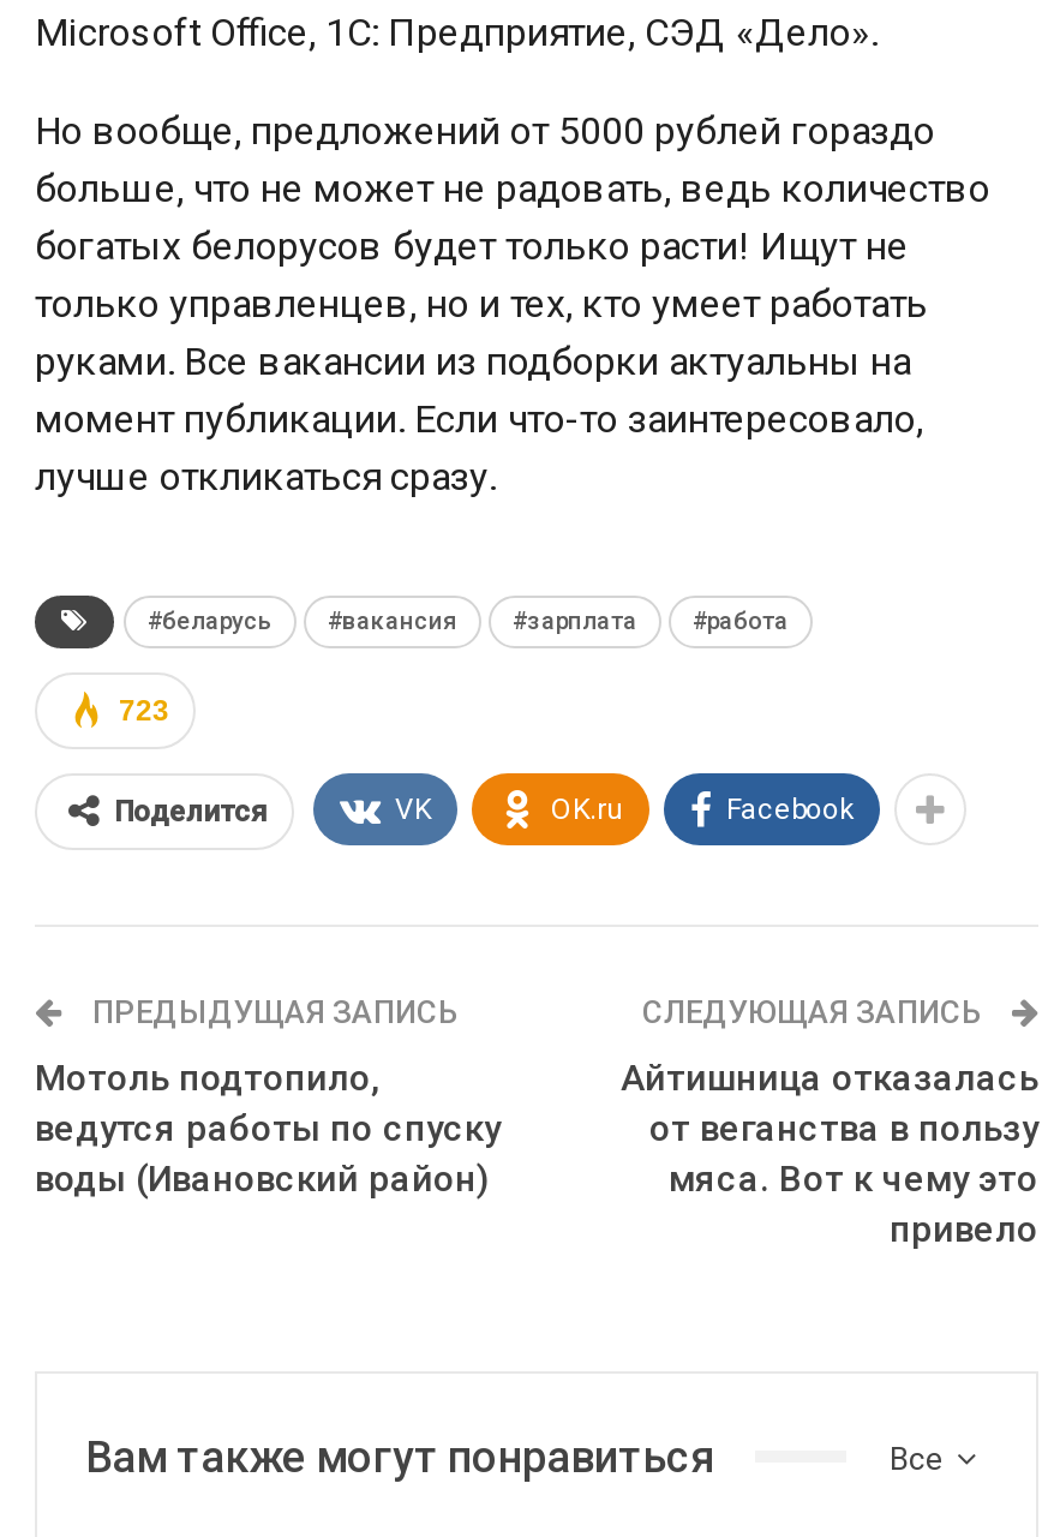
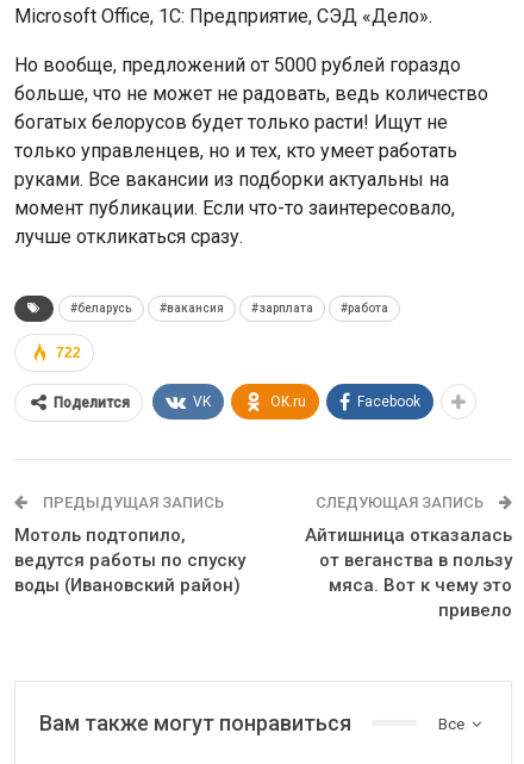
[119,693,169,726] 723 -> [56,344,81,361] 722

